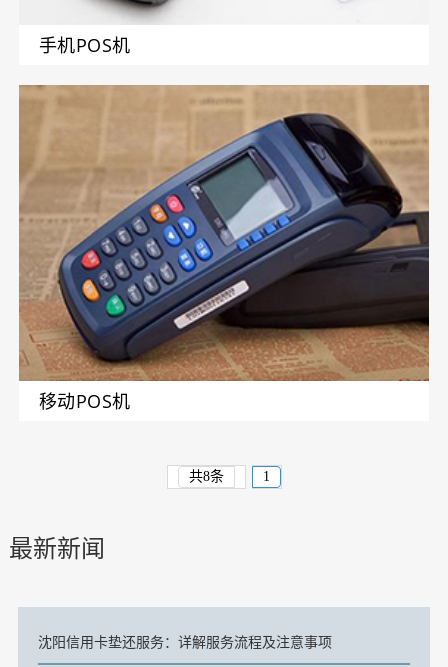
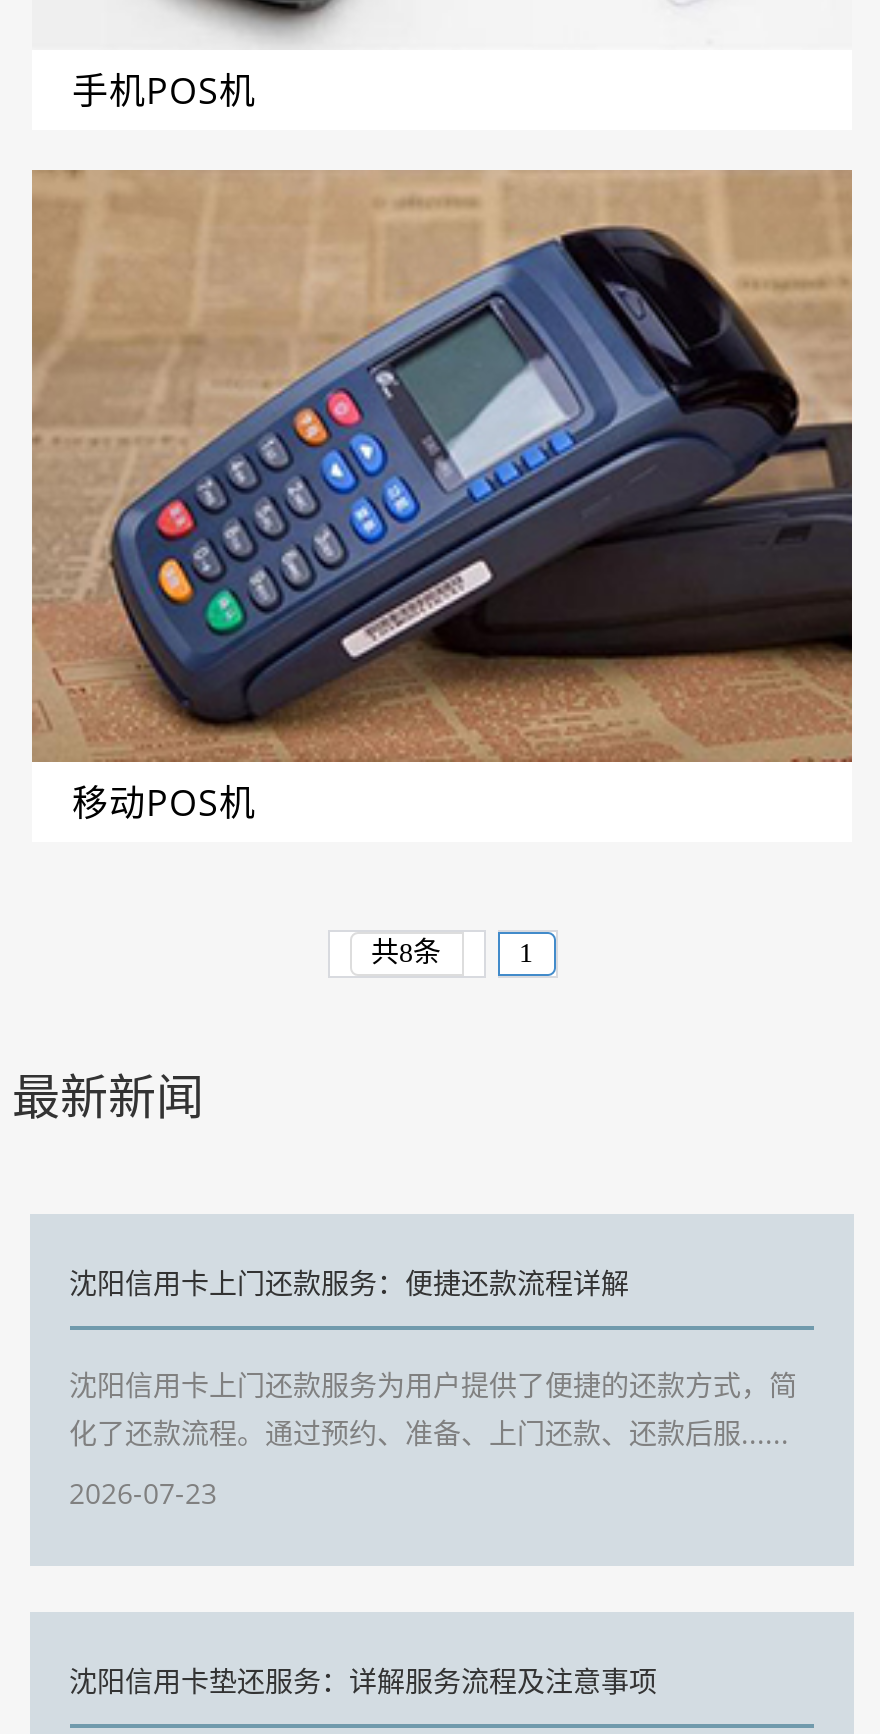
none -> [69,1264,797,1512] 沈阳信用卡上门还款服务：便捷还款流程详解 | 沈阳信用卡上门还款服务为用户提供了便捷的还款方式，简 | 化了还款流程。通过预约、准备、上门还款、还款后服...... | 2026-07-23

